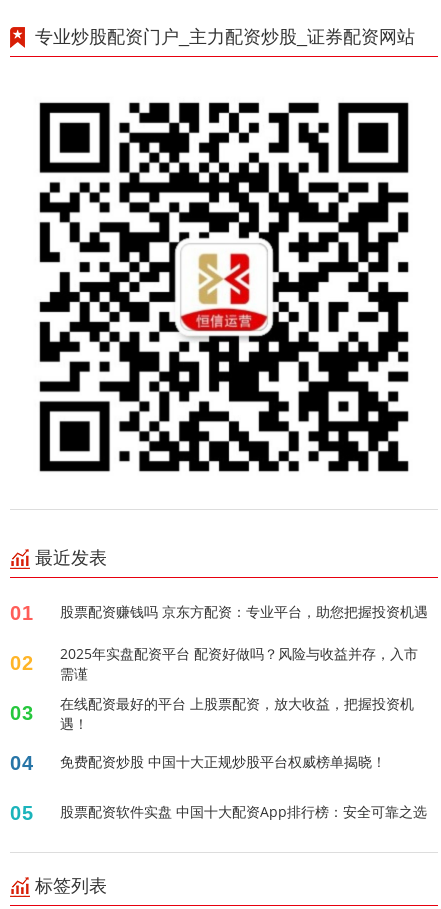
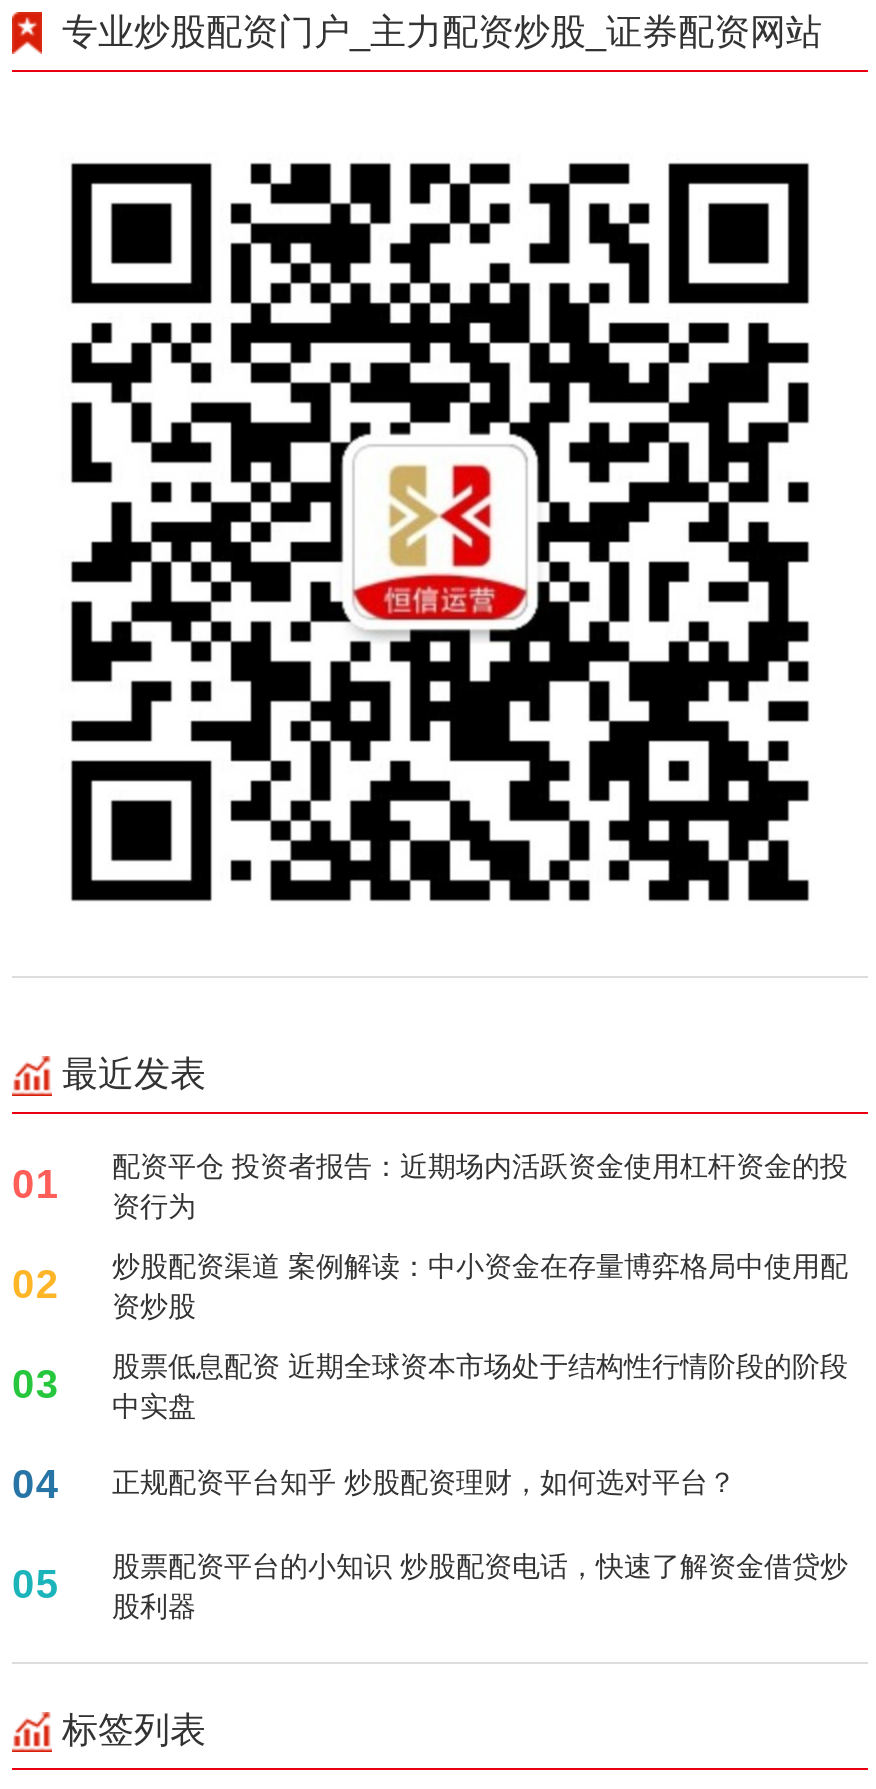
[60,601,428,620] 股票配资赚钱吗 京东方配资：专业平台，助您把握投资机遇 -> [112,1145,848,1223] 配资平仓 投资者报告：近期场内活跃资金使用杠杆资金的投 | 资行为
[60,643,418,682] 2025年实盘配资平台 配资好做吗？风险与收益并存，入市 | 需谨 -> [112,1245,848,1323] 炒股配资渠道 案例解读：中小资金在存量博弈格局中使用配 | 资炒股
[60,693,414,732] 在线配资最好的平台 上股票配资，放大收益，把握投资机 | 遇！ -> [112,1345,848,1423] 股票低息配资 近期全球资本市场处于结构性行情阶段的阶段 | 中实盘
[60,751,386,770] 免费配资炒股 中国十大正规炒股平台权威榜单揭晓！ -> [112,1461,736,1499] 正规配资平台知乎 炒股配资理财，如何选对平台？
[60,801,427,820] 股票配资软件实盘 中国十大配资App排行榜：安全可靠之选 -> [112,1545,848,1623] 股票配资平台的小知识 炒股配资电话，快速了解资金借贷炒 | 股利器

